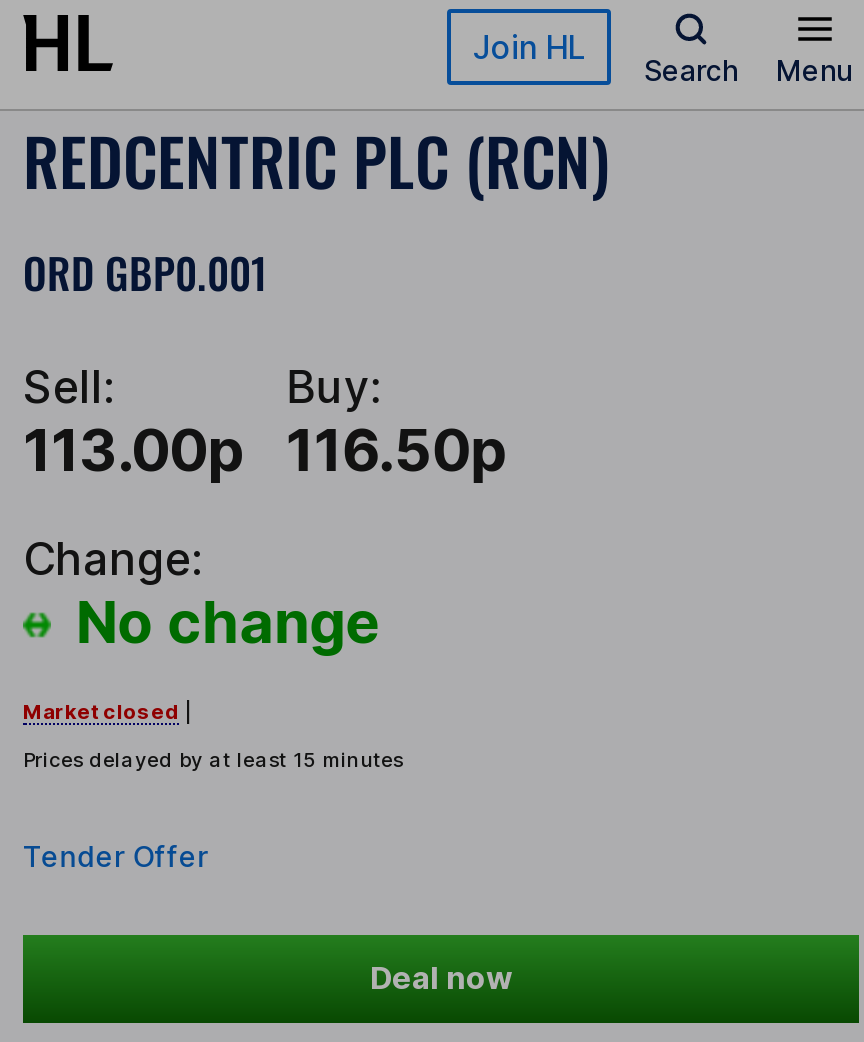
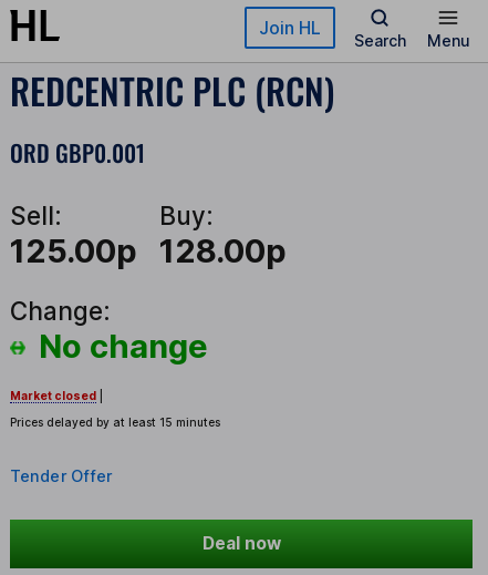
[23,415,245,485] 113.00p -> [10,231,137,270] 125.00p
[286,415,508,485] 116.50p -> [160,231,287,270] 128.00p

